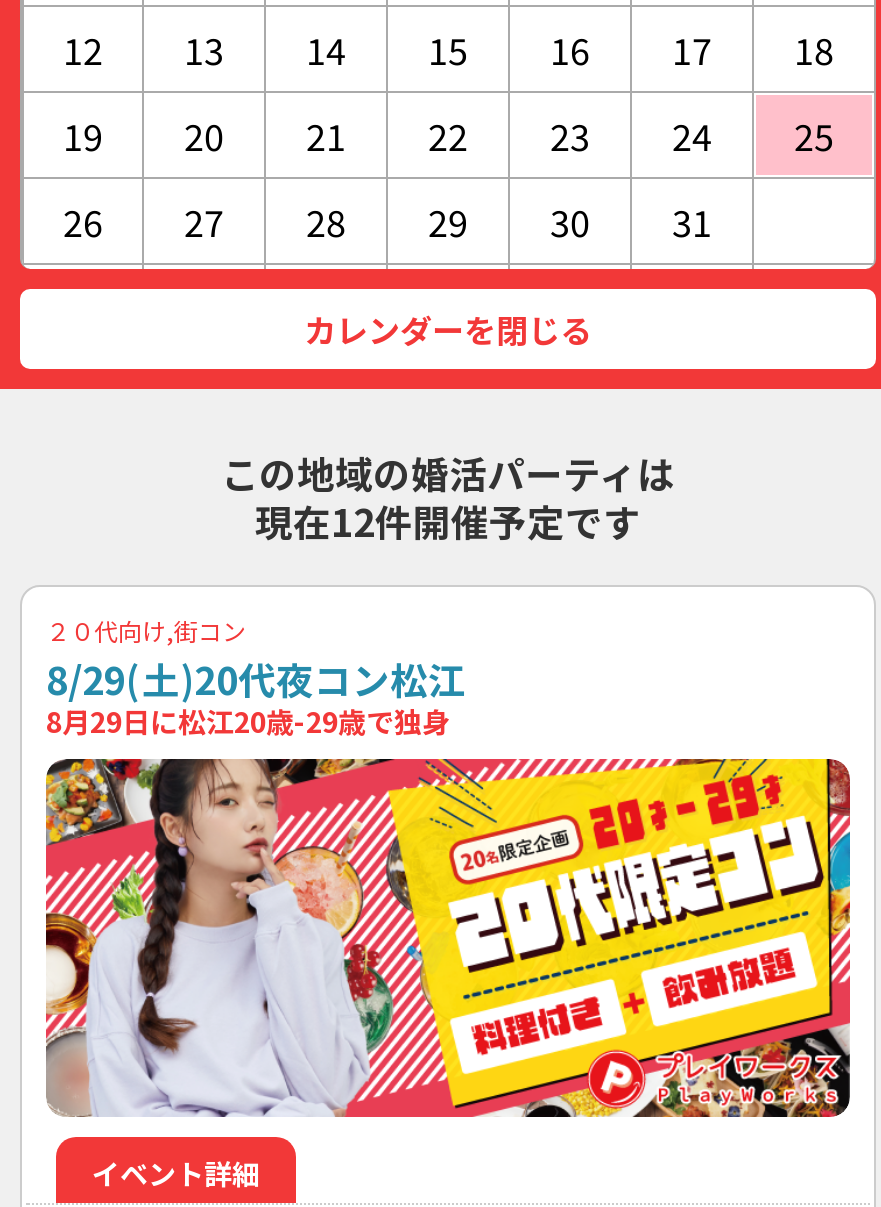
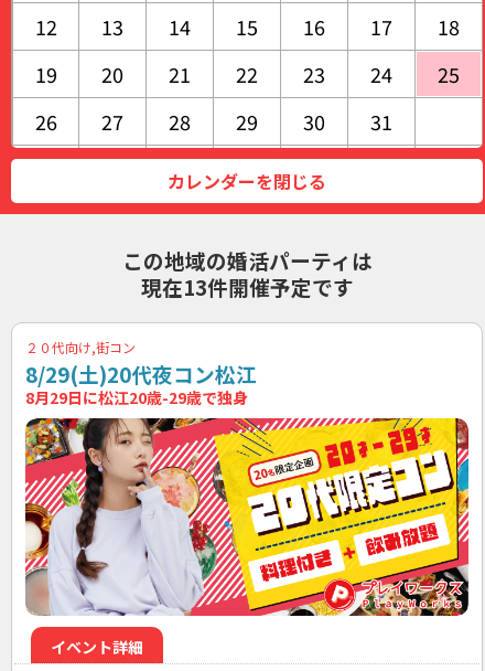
[255,493,641,547] 現在12件開催予定です -> [141,271,353,301] 現在13件開催予定です

